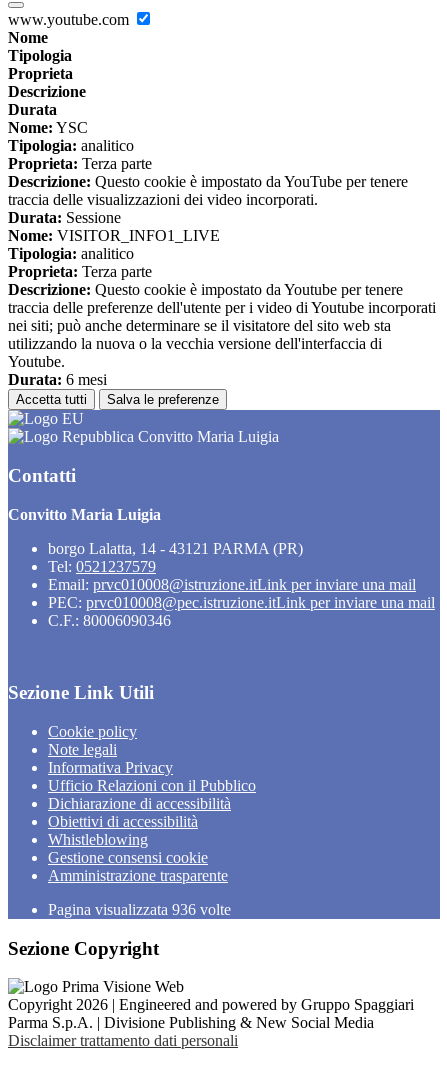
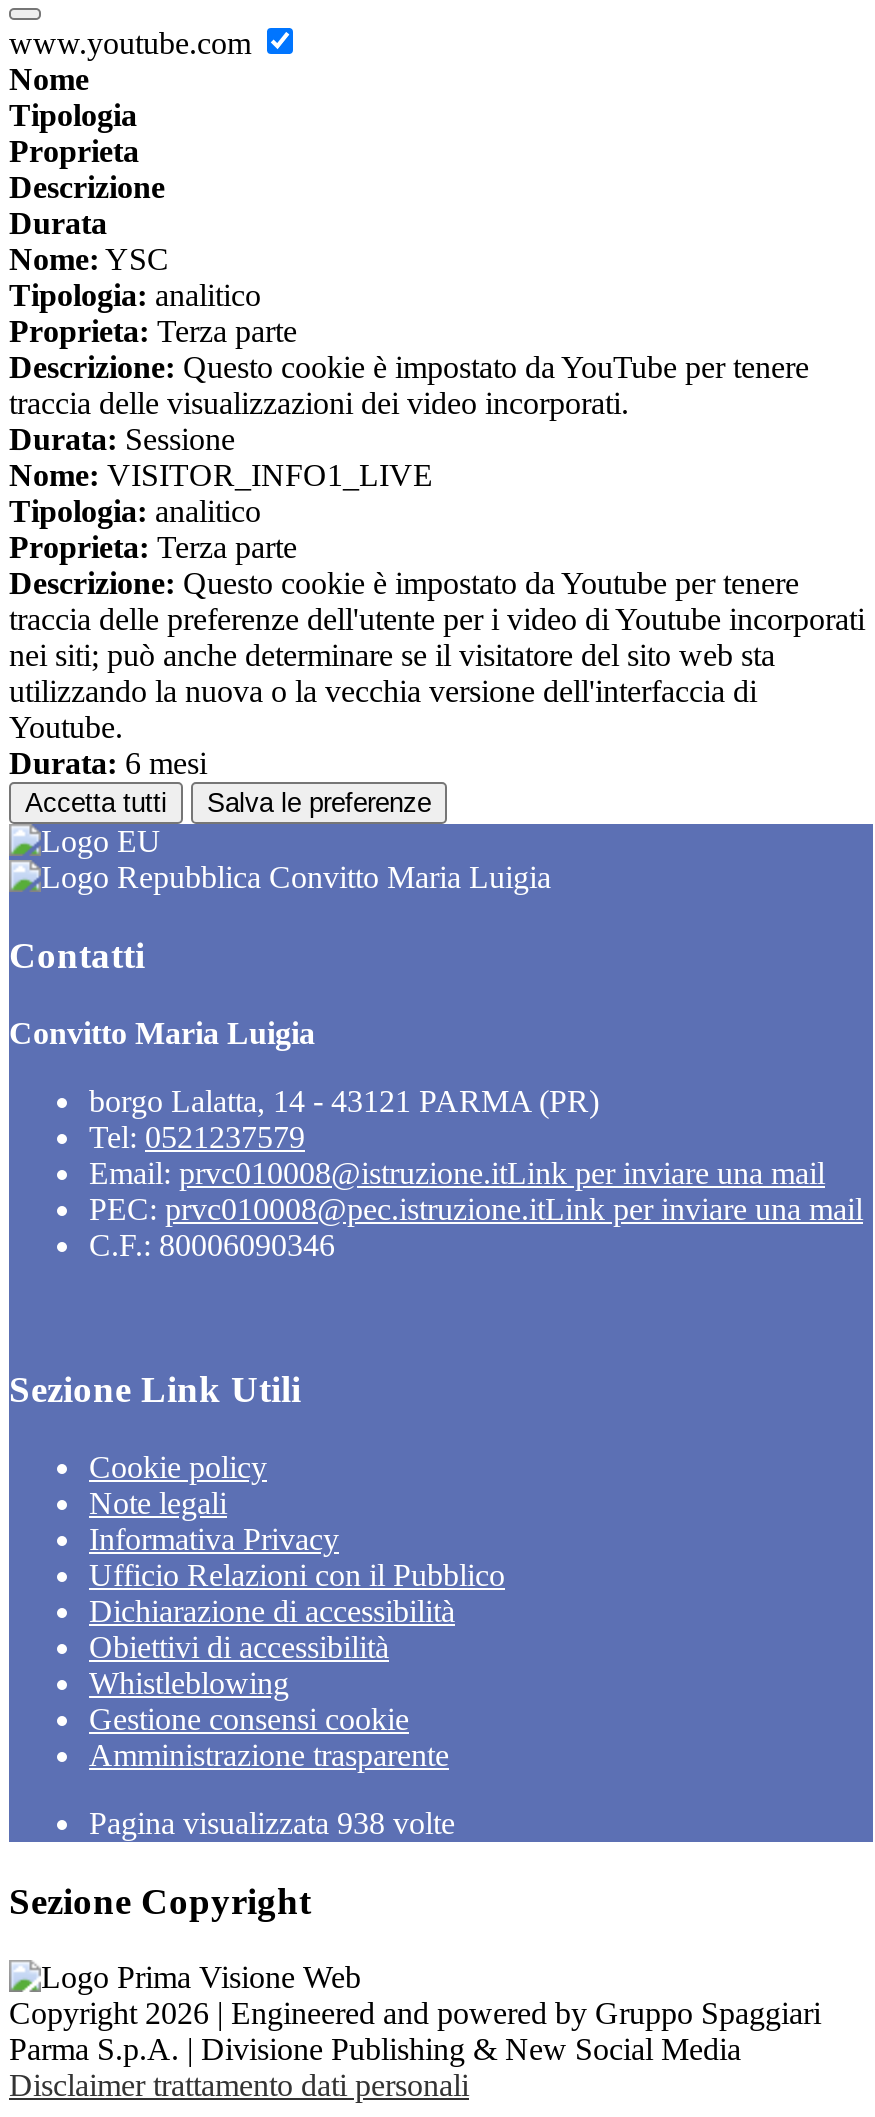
[48,901,231,918] Pagina visualizzata 936 volte -> [89,1806,455,1840] Pagina visualizzata 938 volte

